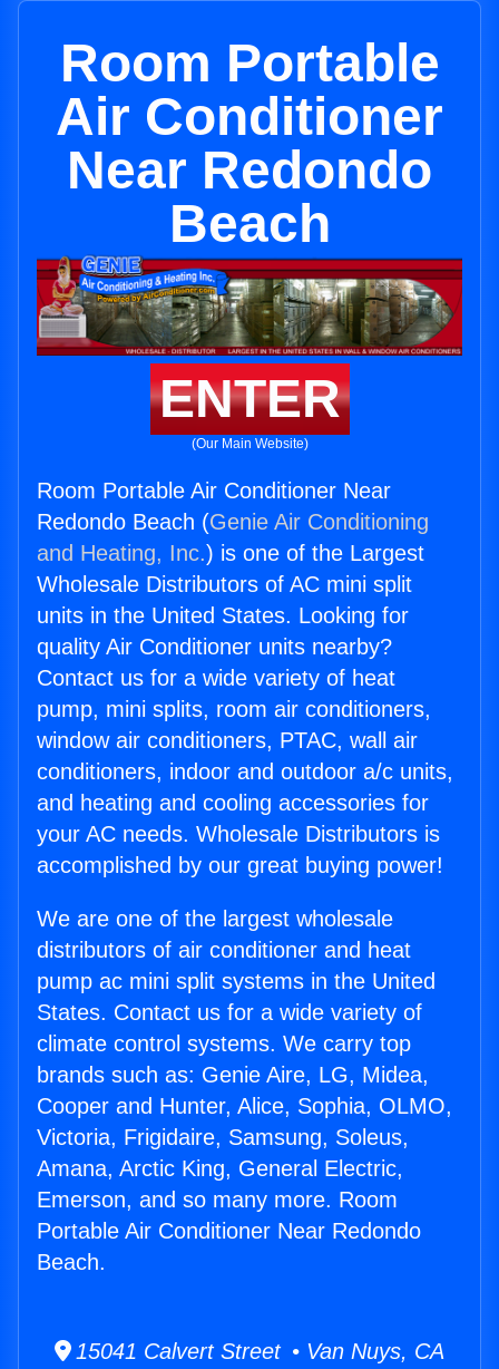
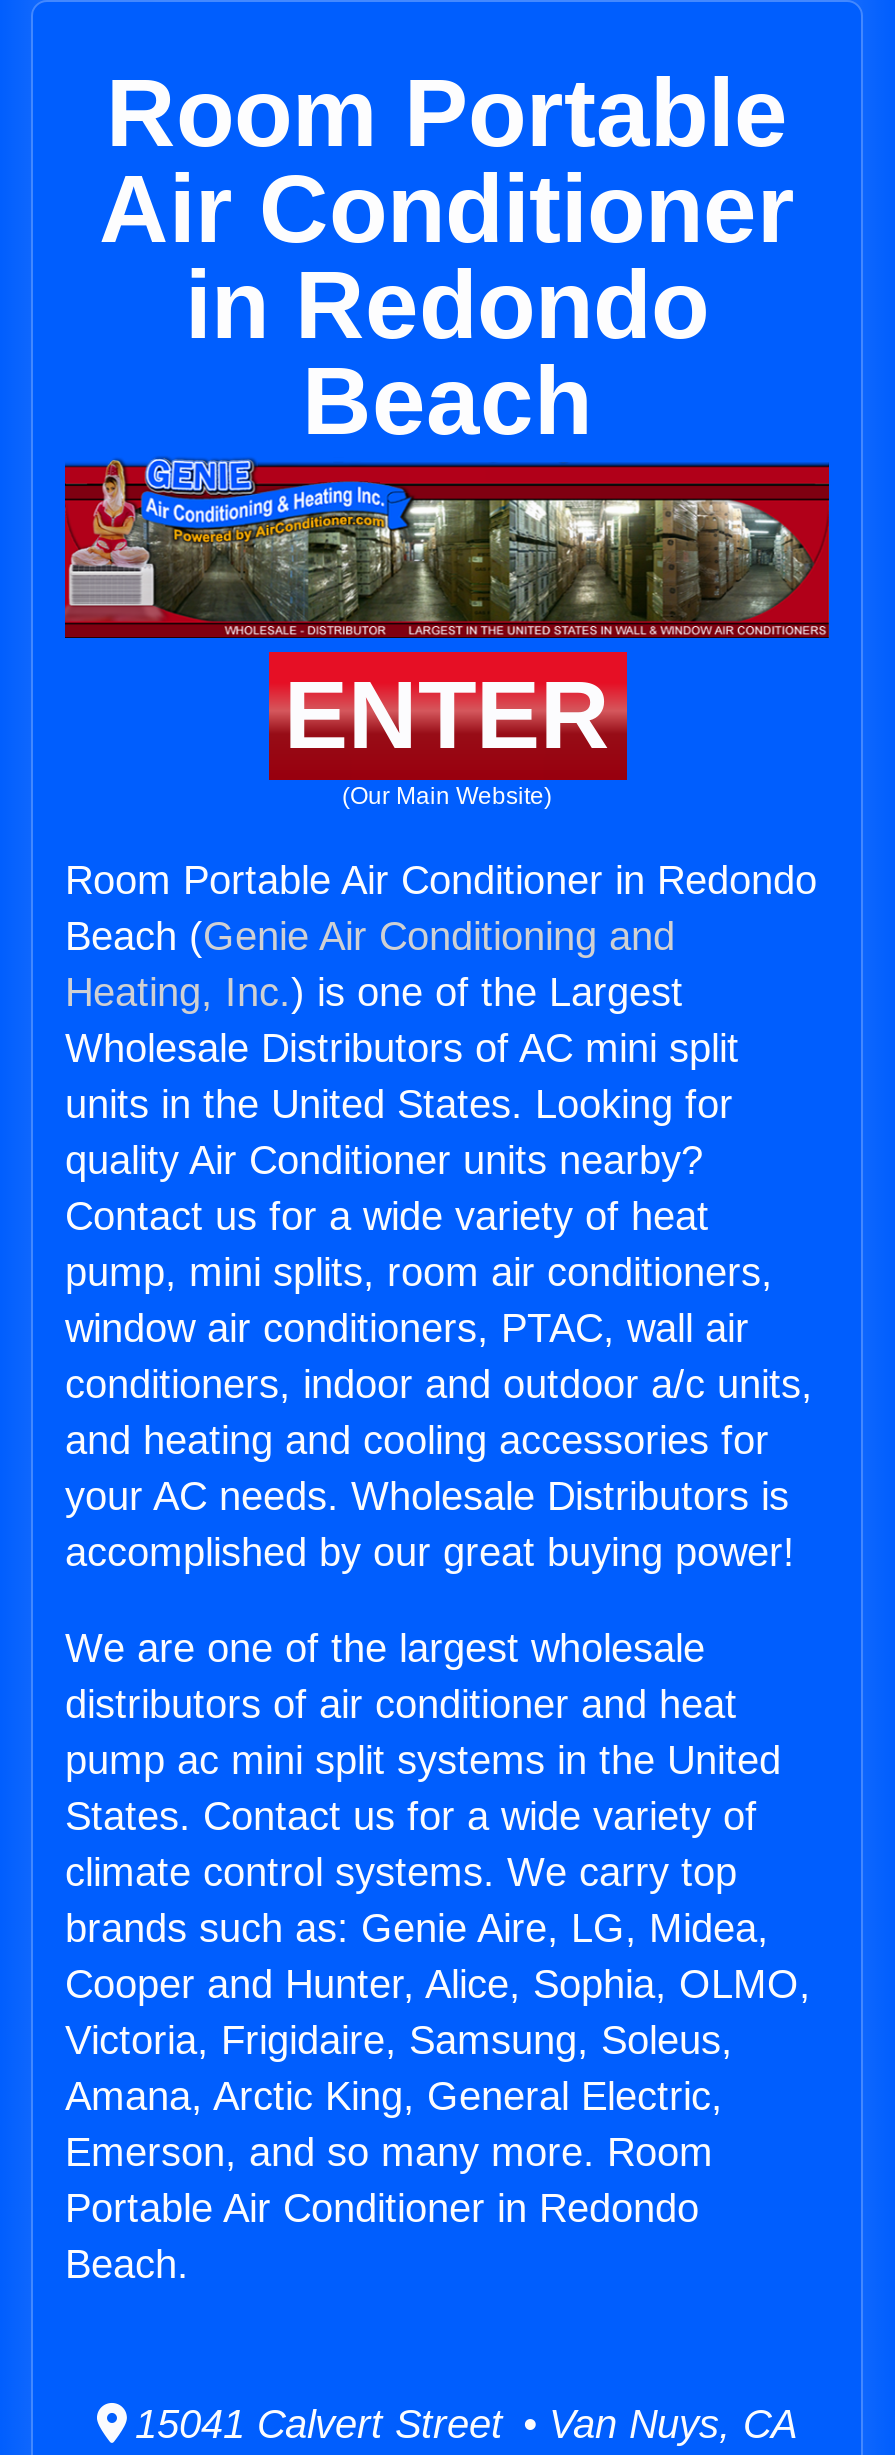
[67,140,432,200] Near Redondo -> [185,252,709,358] in Redondo
[37,478,429,565] Room Portable Air Conditioner Near | Redondo Beach (Genie Air Conditioning | and Heating, Inc.) is one of the Largest -> [65,858,817,1014] Room Portable Air Conditioner in Redondo | Beach (Genie Air Conditioning and | Heating, Inc.) is one of the Largest
[37,1219,421,1243] Portable Air Conditioner Near Redondo -> [65,2186,699,2230] Portable Air Conditioner in Redondo

